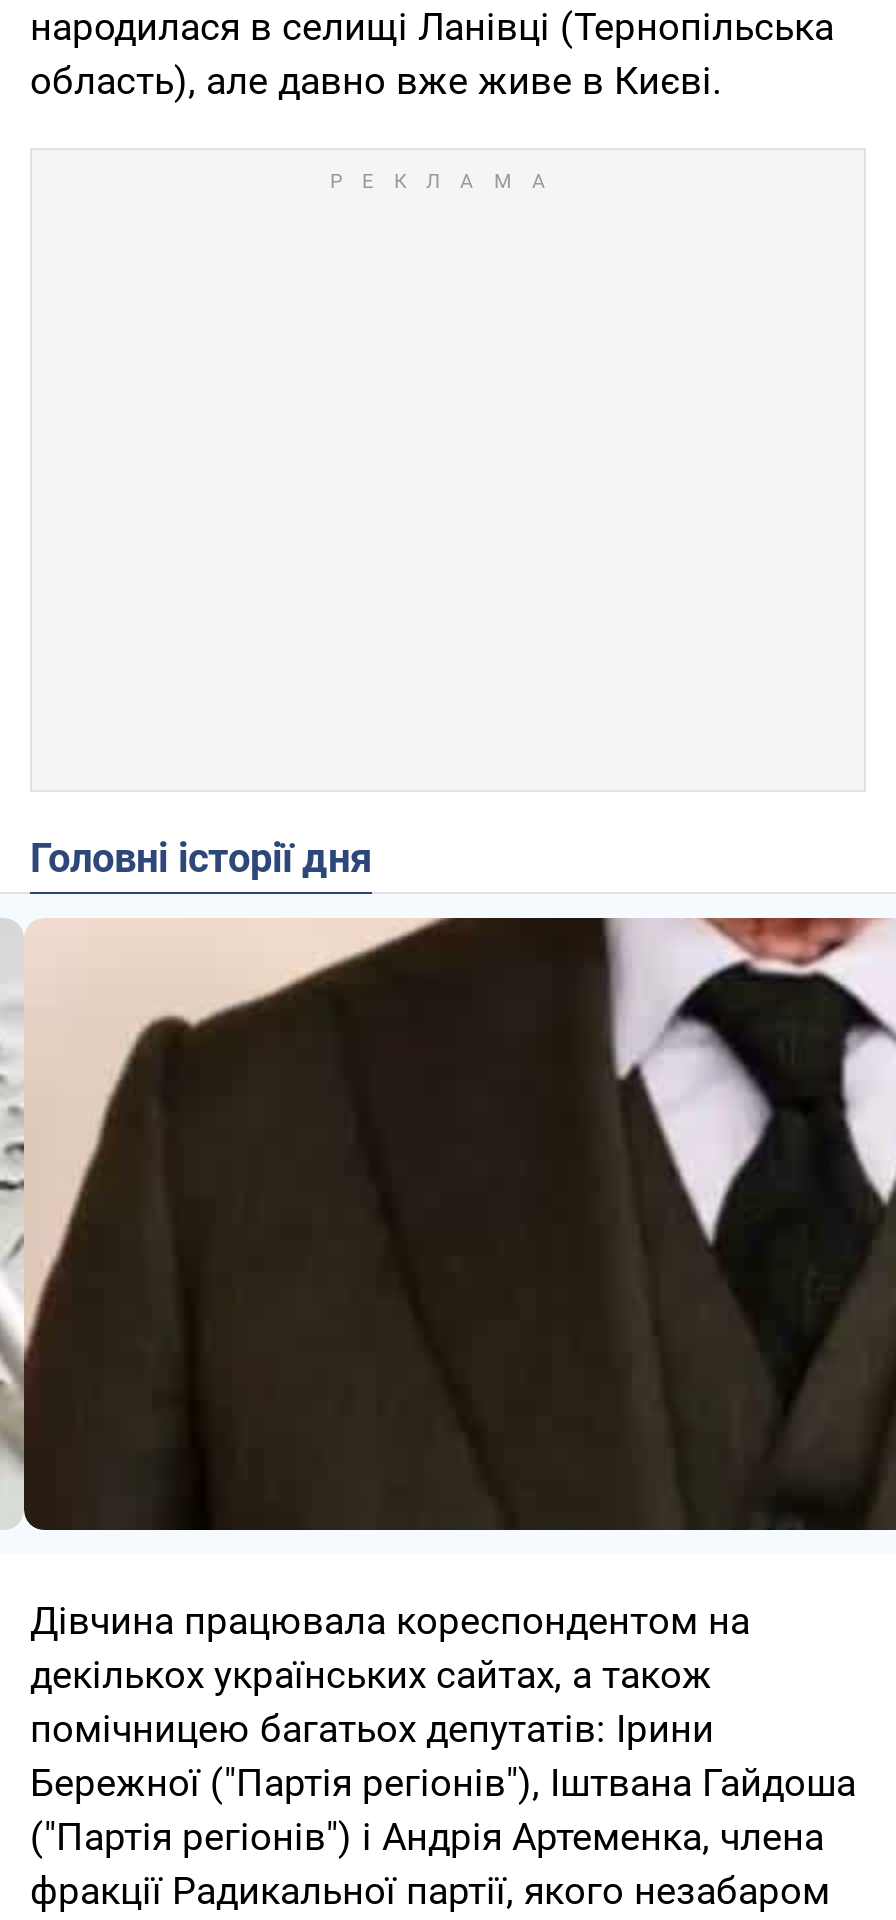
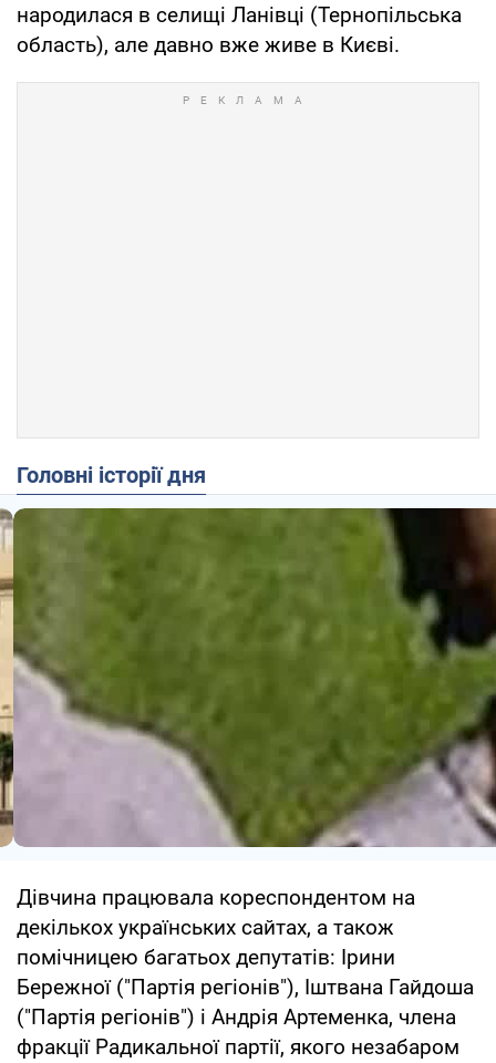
[6,916,890,1532] [image] -> [3,507,493,847] [image]

